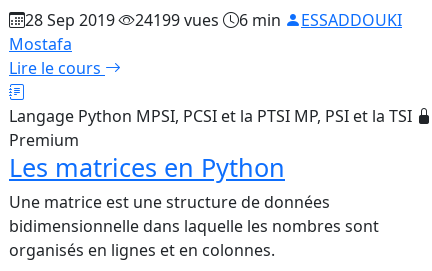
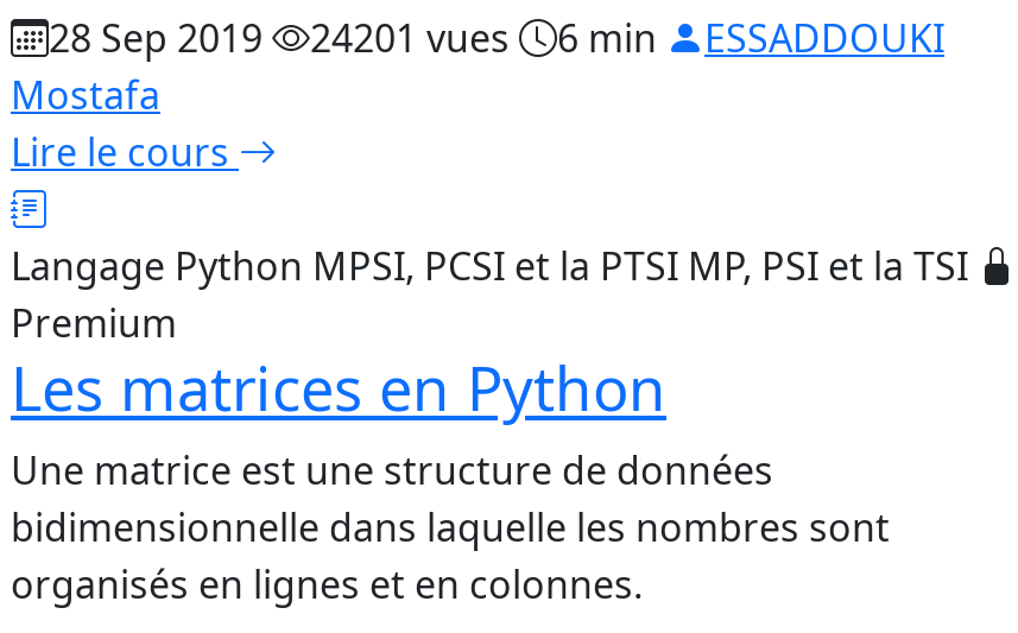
[25,9,402,31] 28 Sep 2019 24199 vues 6 min ESSADDOUKI -> [49,11,944,63] 28 Sep 2019 24201 vues 6 min ESSADDOUKI

